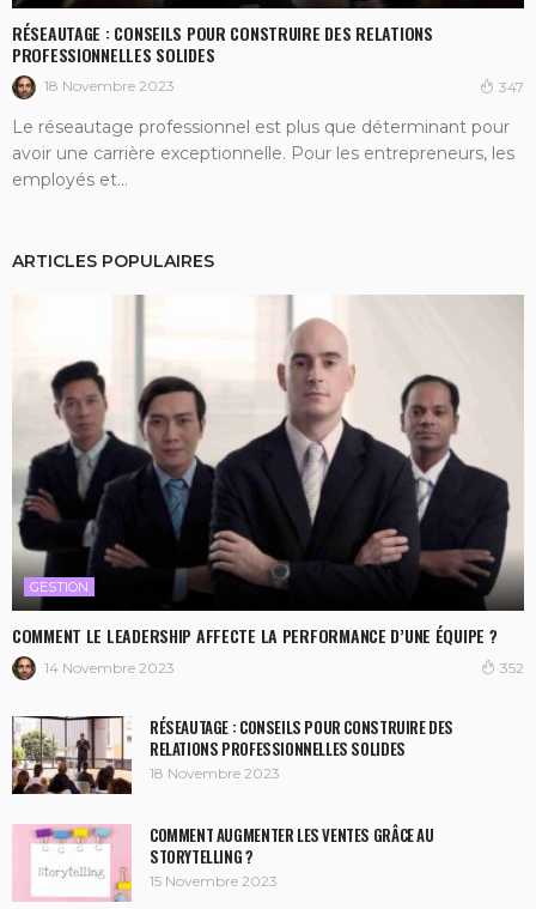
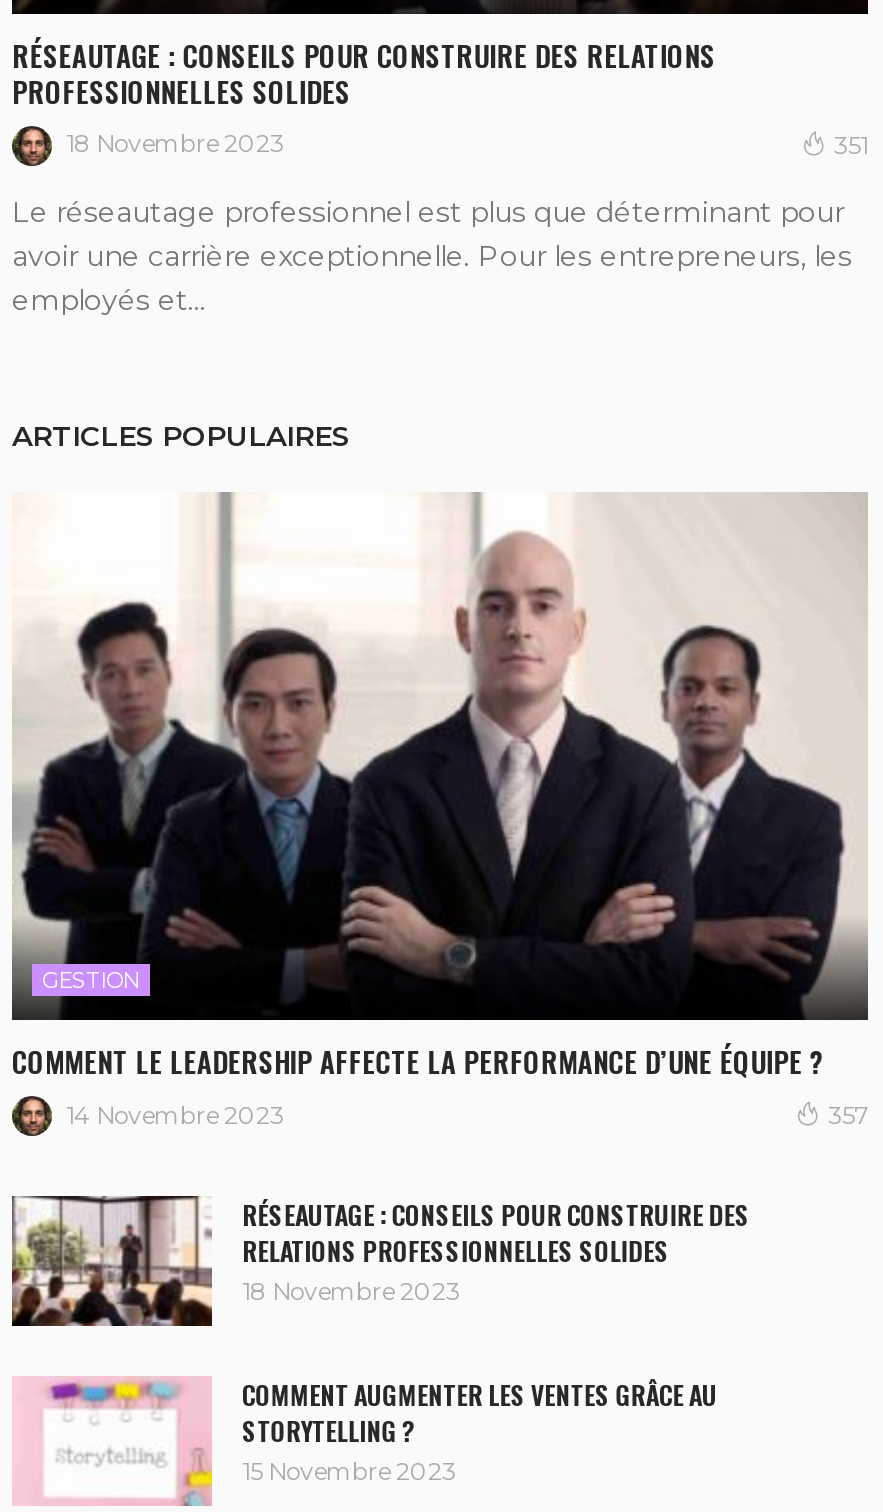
[499,78,524,96] 347 -> [834,130,868,160] 351
[500,659,524,677] 352 -> [828,1100,868,1130] 357

